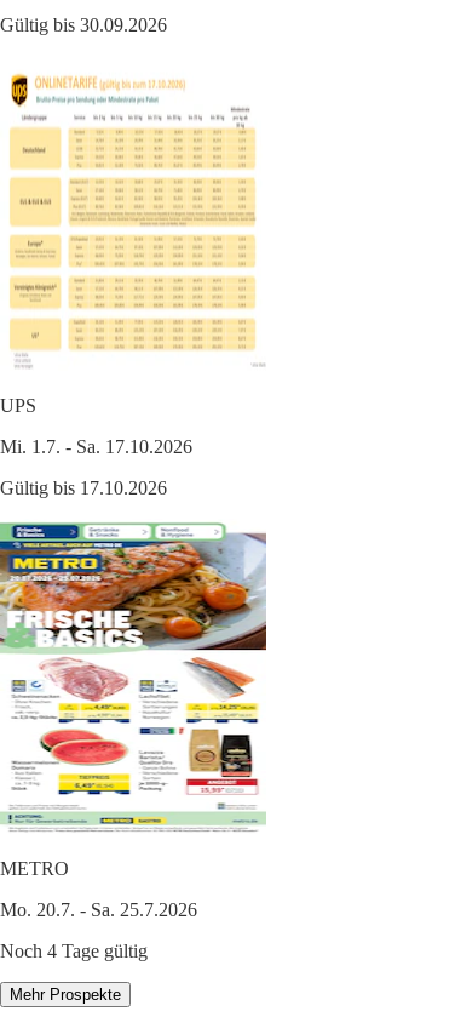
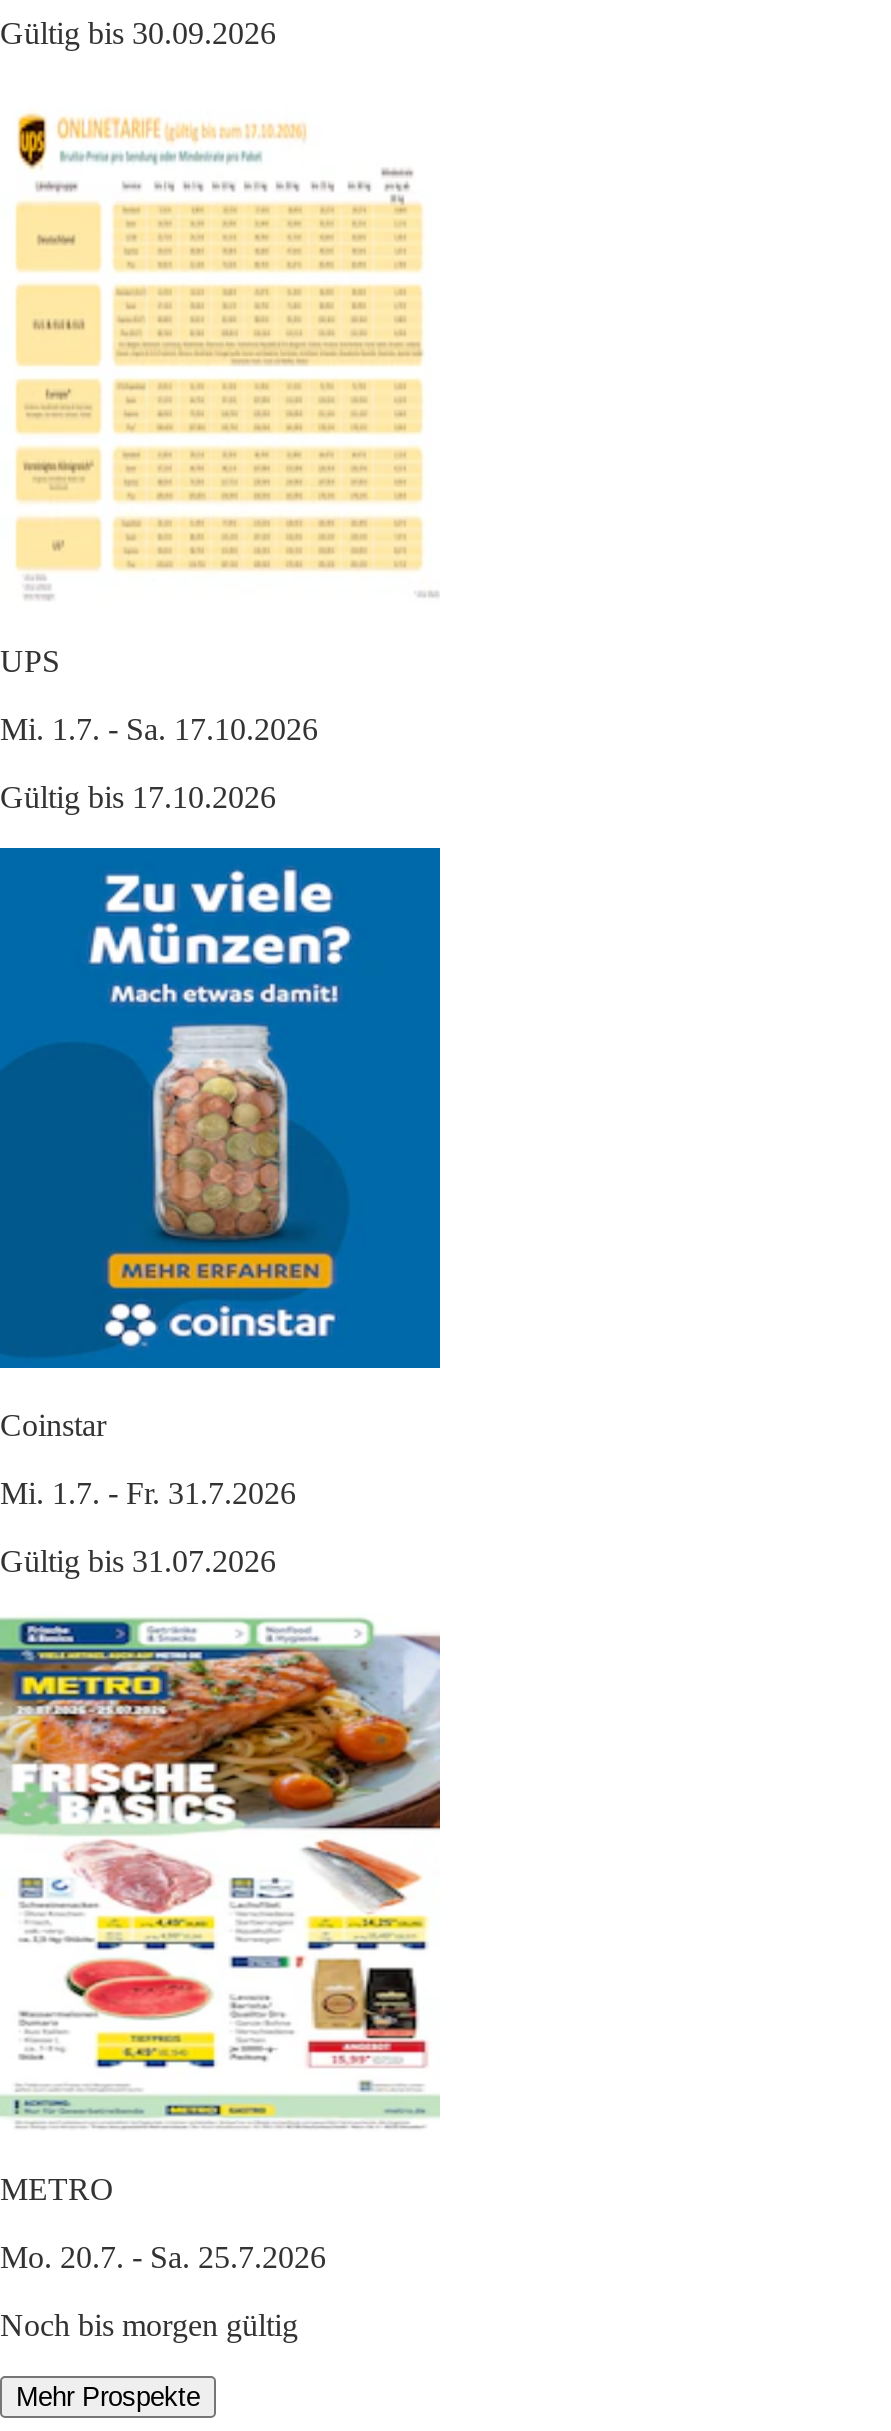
none -> [0,846,442,1578] [image] | Coinstar | Mi. 1.7. - Fr. 31.7.2026 | Gültig bis 31.07.2026
[0,941,148,961] Noch 4 Tage gültig -> [0,2308,298,2342] Noch bis morgen gültig

